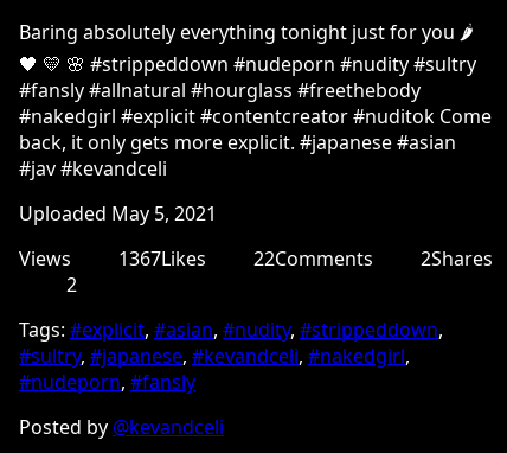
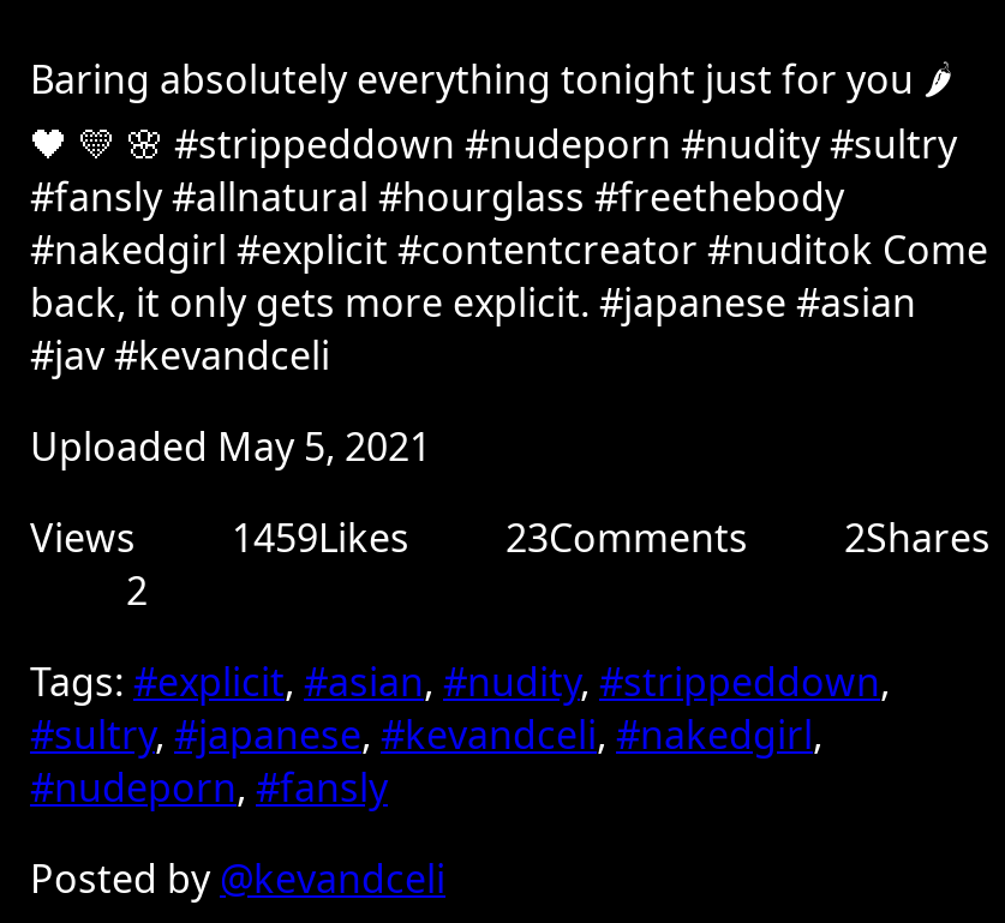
[118,245,206,271] 1367Likes -> [232,511,409,564] 1459Likes
[254,245,373,271] 22Comments -> [506,511,748,564] 23Comments

